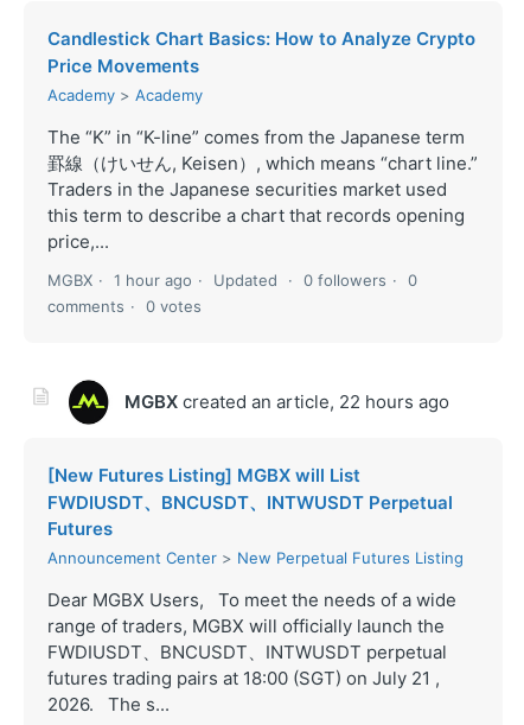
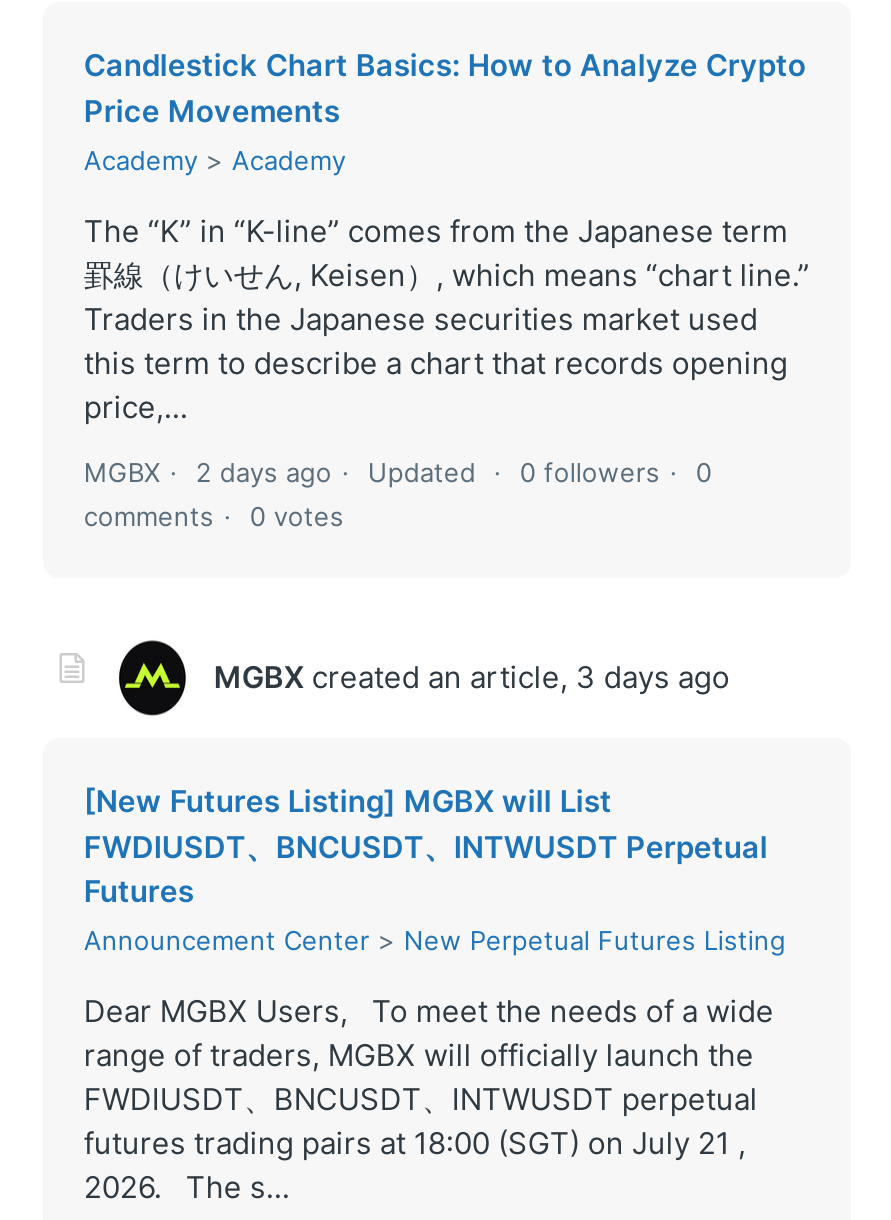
[48,270,418,289] MGBX 1 hour ago Updated 0 followers 0 -> [84,456,712,488] MGBX 2 days ago Updated 0 followers 0
[125,390,450,413] MGBX created an article, 22 hours ago -> [214,658,730,696] MGBX created an article, 3 days ago

